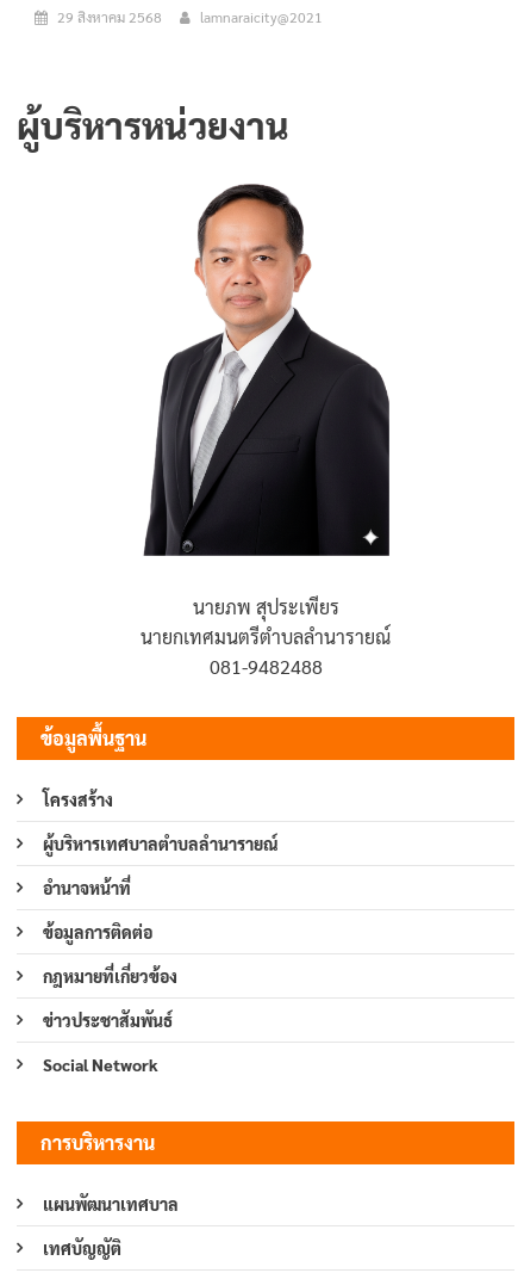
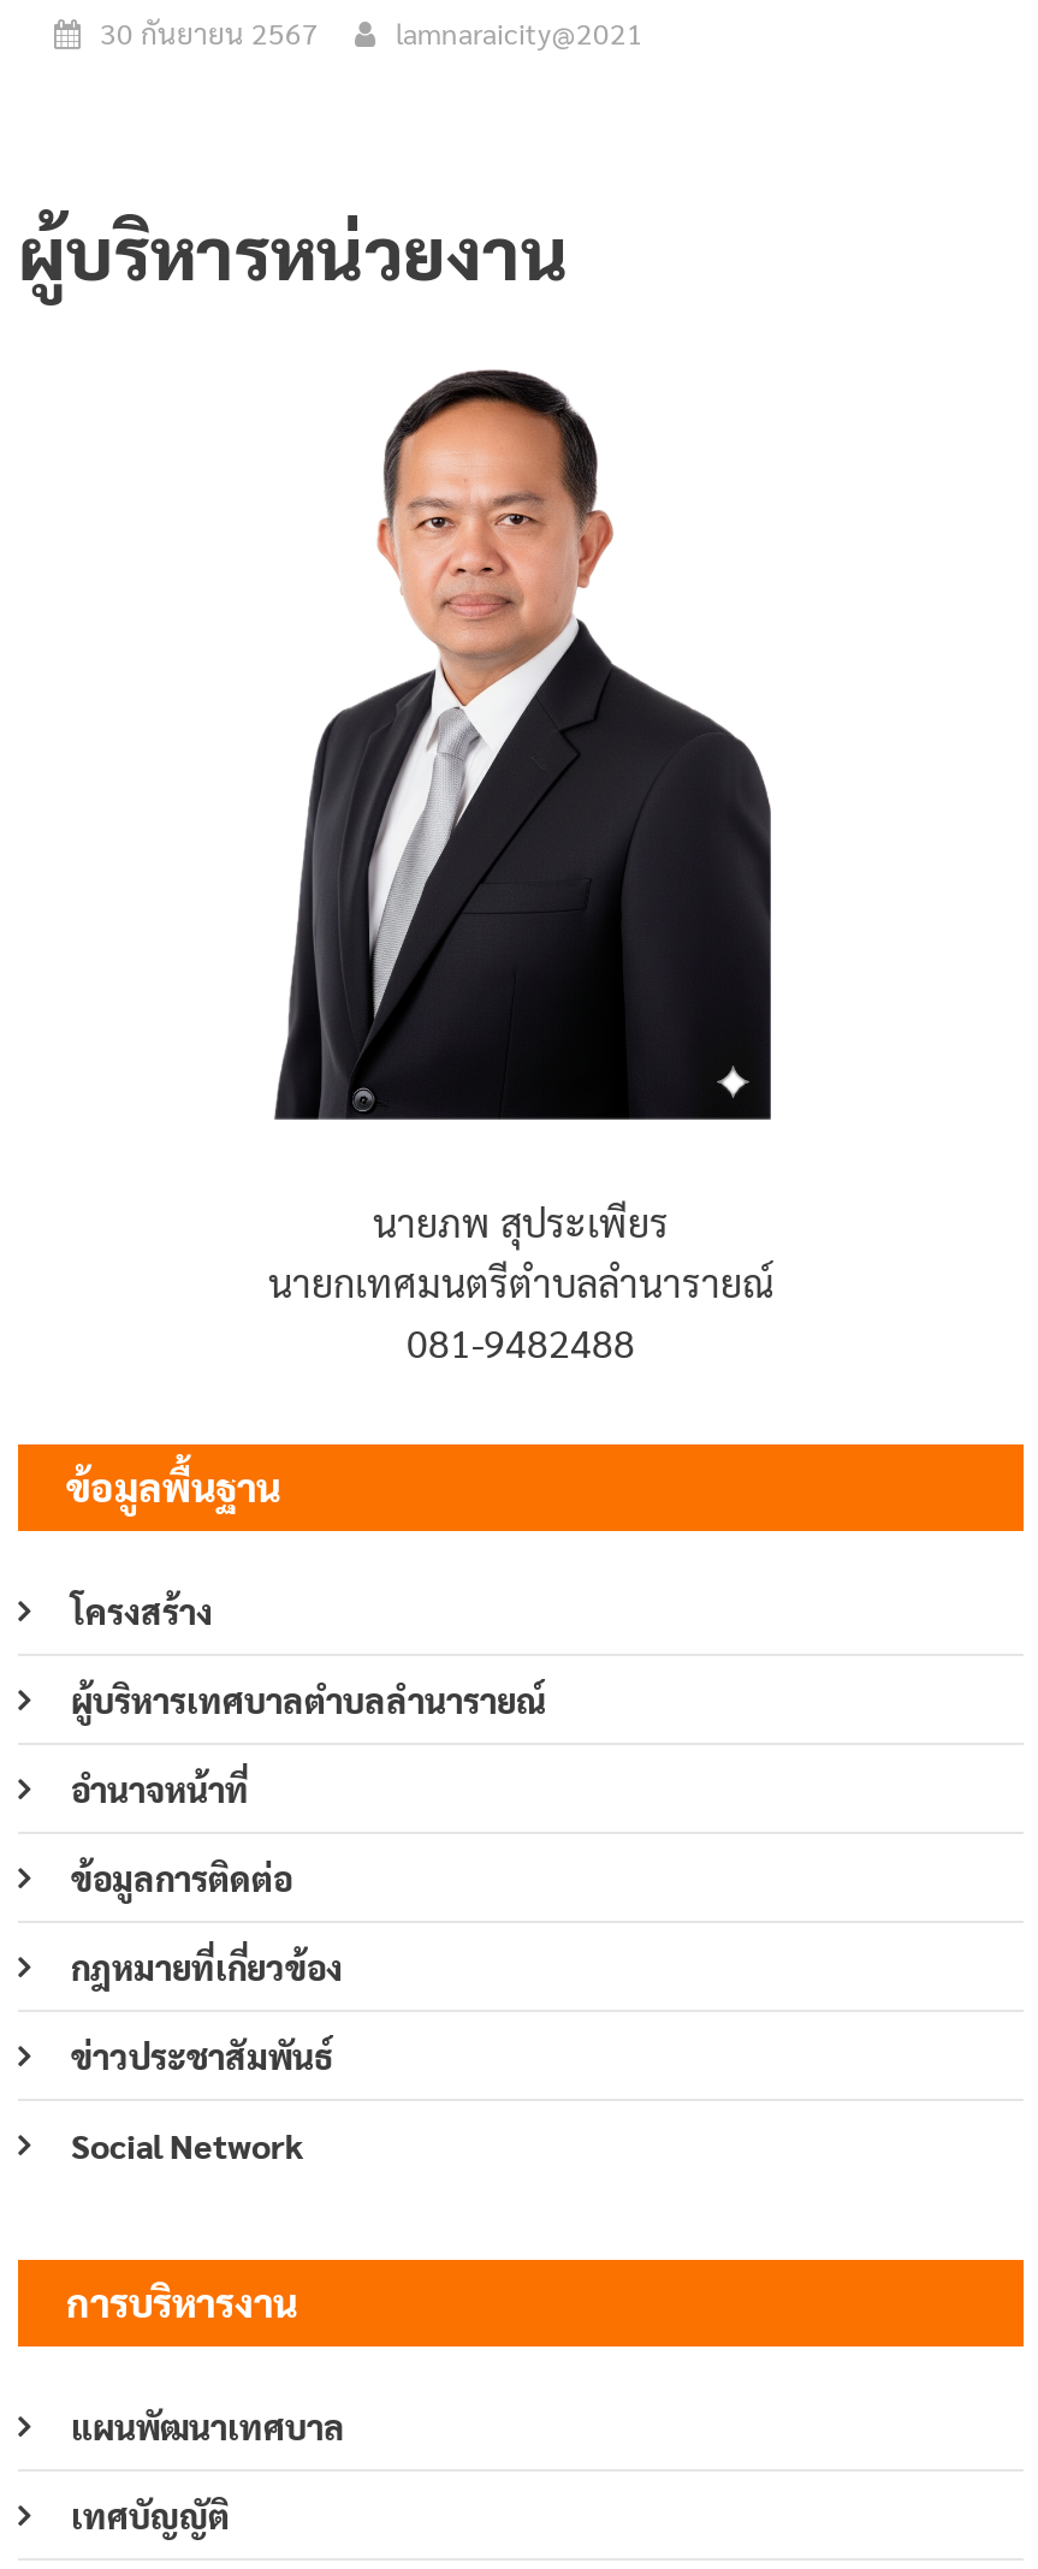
[57,7,162,26] 29 สิงหาคม 2568 -> [100,13,319,52] 30 กันยายน 2567

